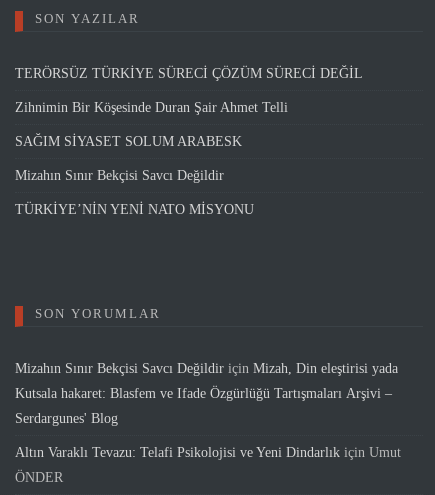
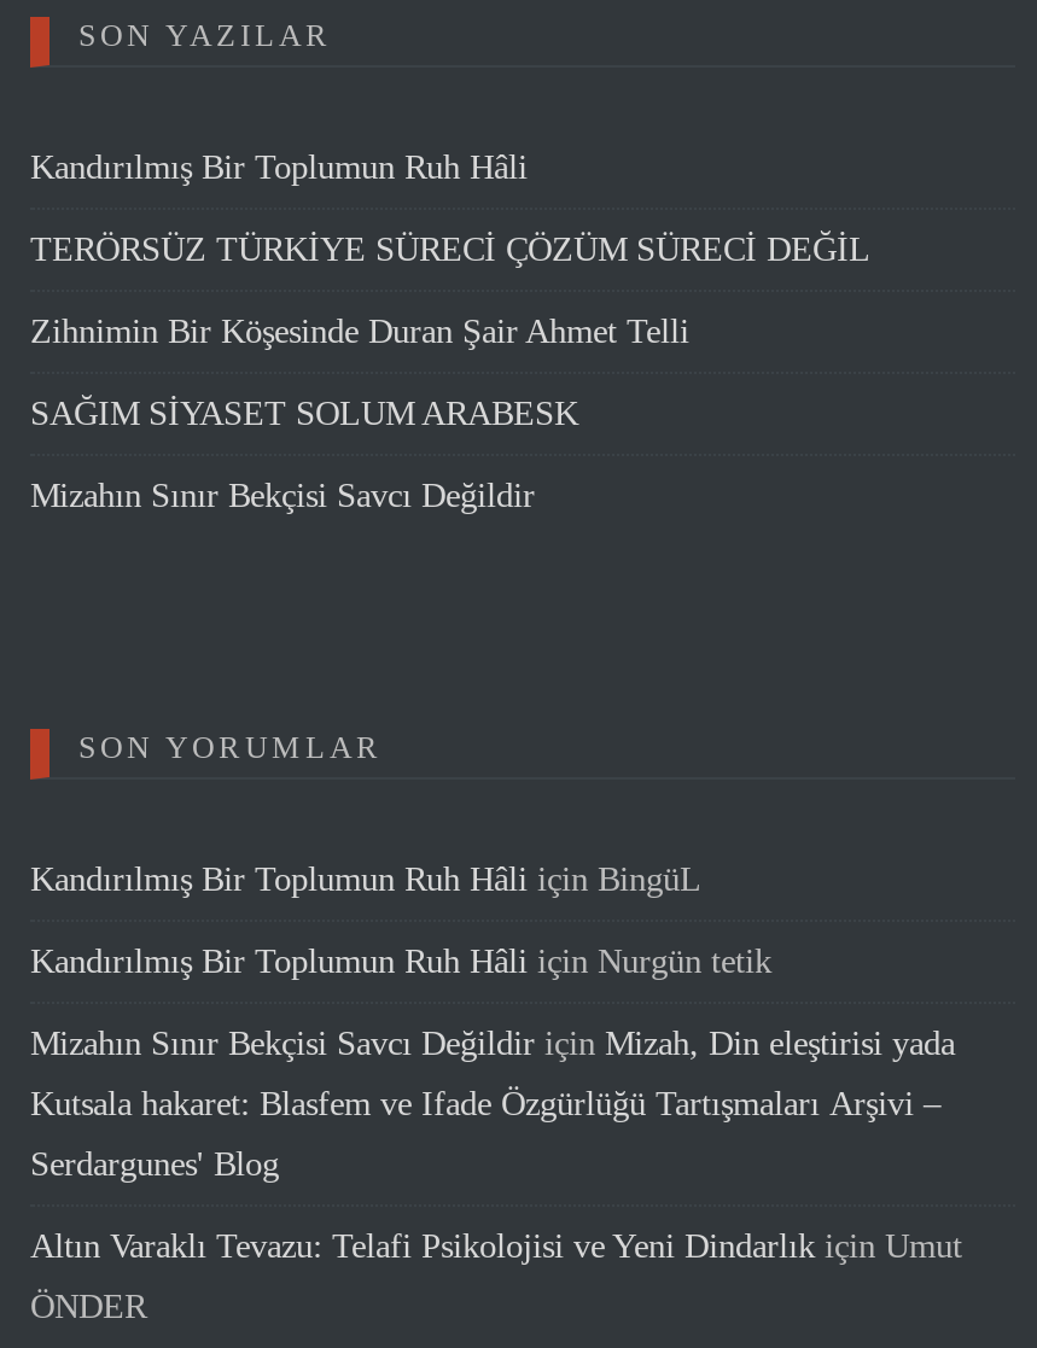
none -> [30,147,528,186] Kandırılmış Bir Toplumun Ruh Hâli
[15,201,254,217] TÜRKİYE’NİN YENİ NATO MİSYONU -> none
none -> [30,859,771,980] Kandırılmış Bir Toplumun Ruh Hâli için BingüL | Kandırılmış Bir Toplumun Ruh Hâli için Nurgün tetik

